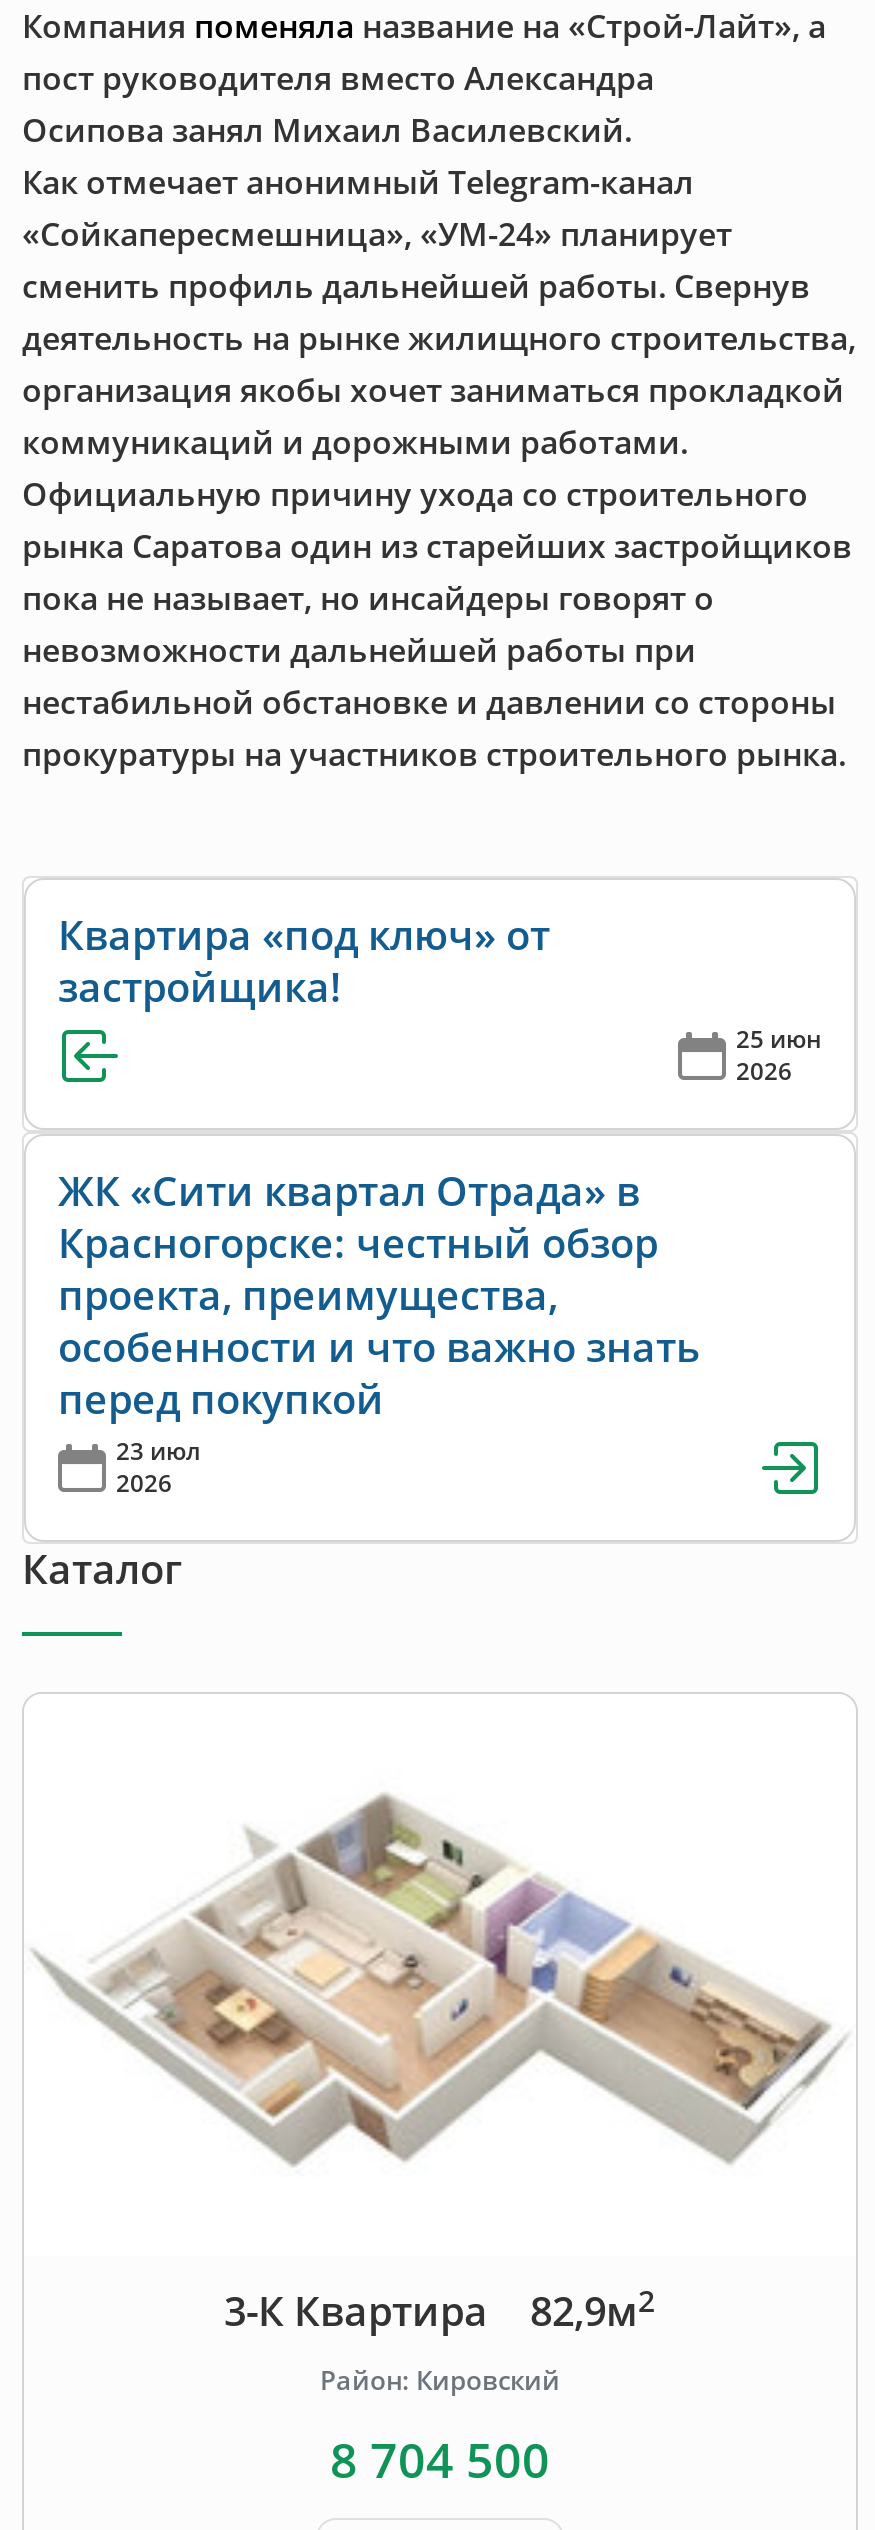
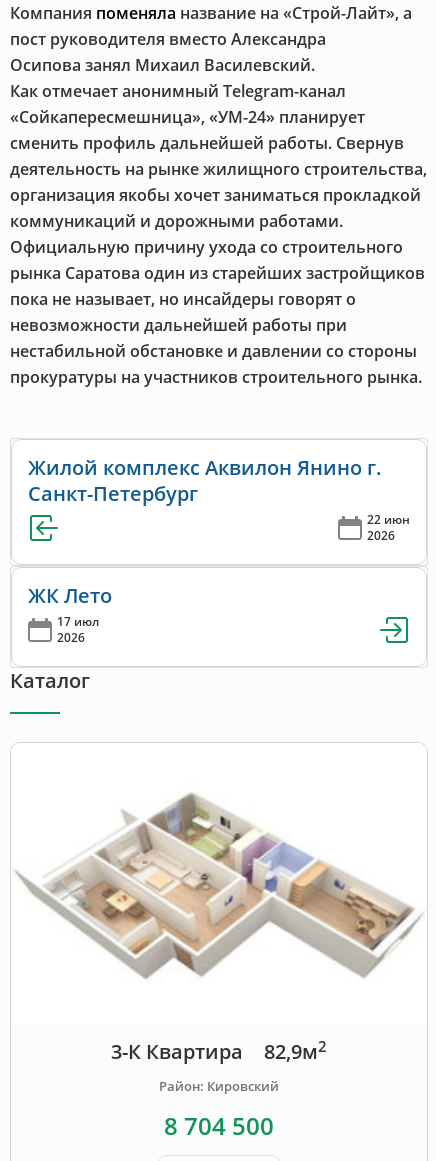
[58,908,822,1056] Квартира «под ключ» от | застройщика! | 25 июн -> [28,454,410,528] Жилой комплекс Аквилон Янино г. | Санкт-Петербург | 22 июн
[58,1164,700,1468] ЖК «Сити квартал Отрада» в | Красногорске: честный обзор | проекта, преимущества, | особенности и что важно знать | перед покупкой | 23 июл -> [28,582,112,630] ЖК Лето | 17 июл

